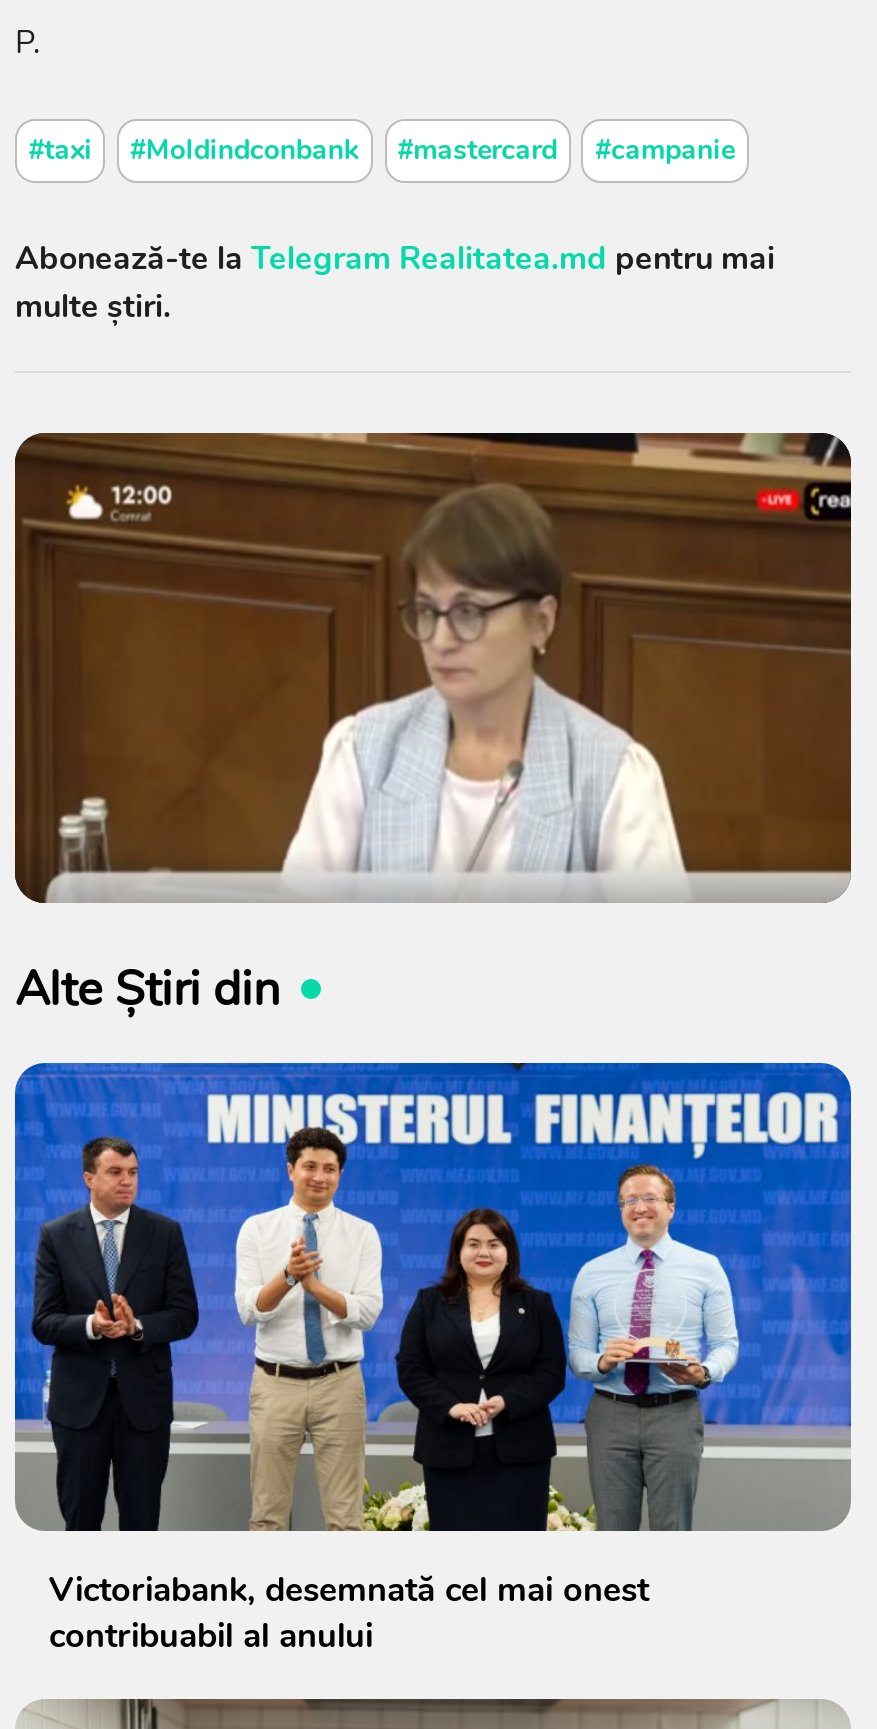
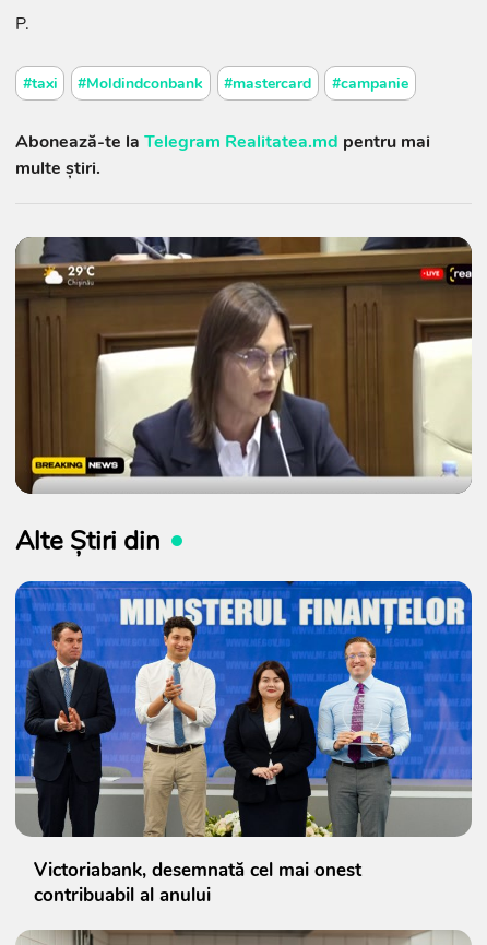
[15,431,853,877] [image] -> [15,236,472,481] [image]

